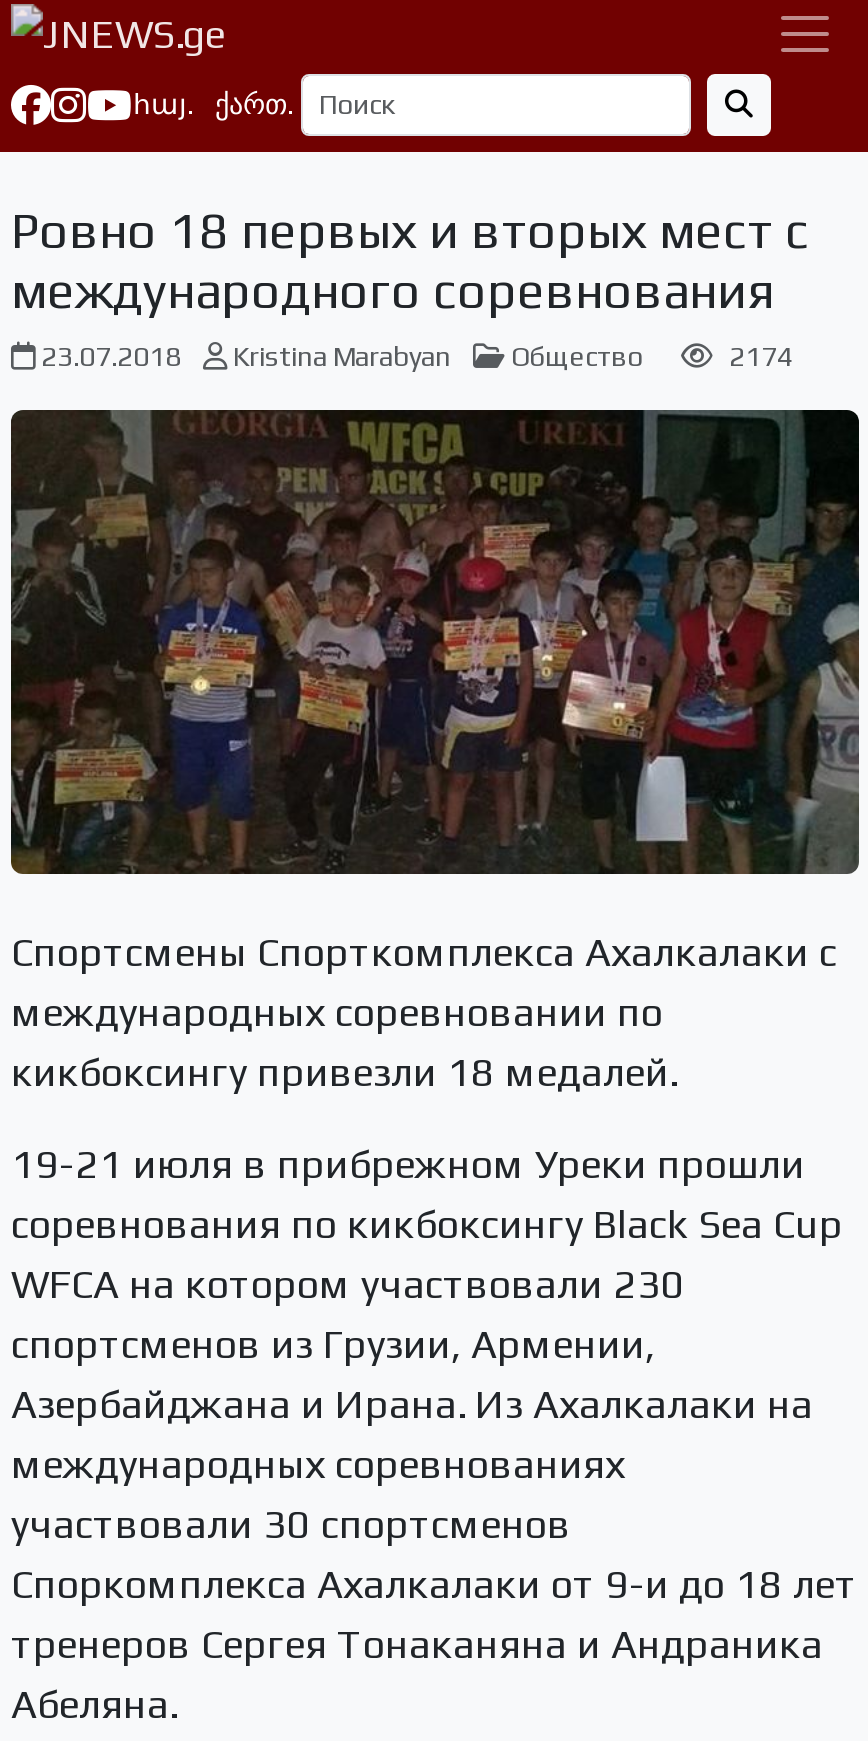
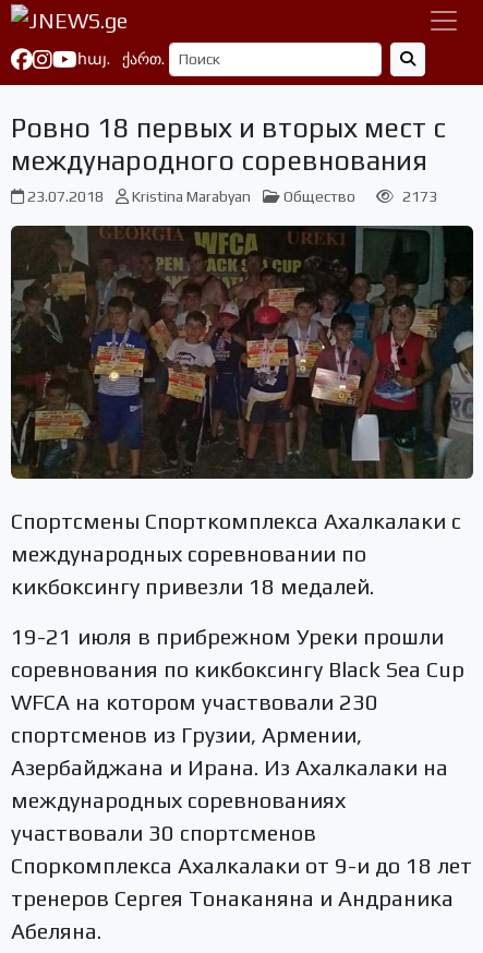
[729,340,793,372] 2174 -> [402,188,437,205] 2173

